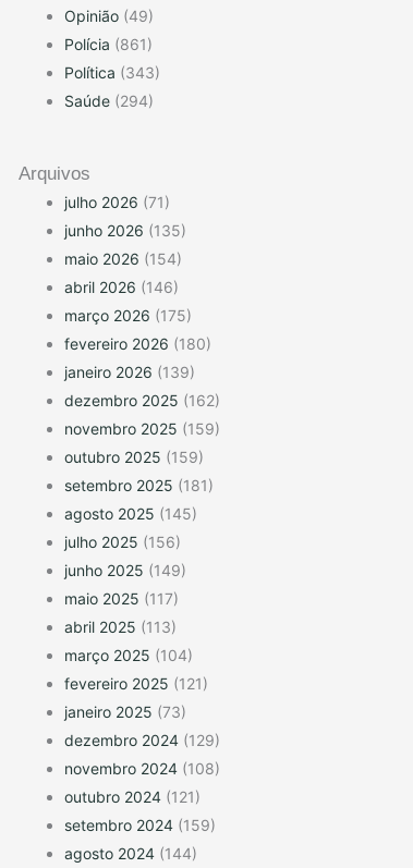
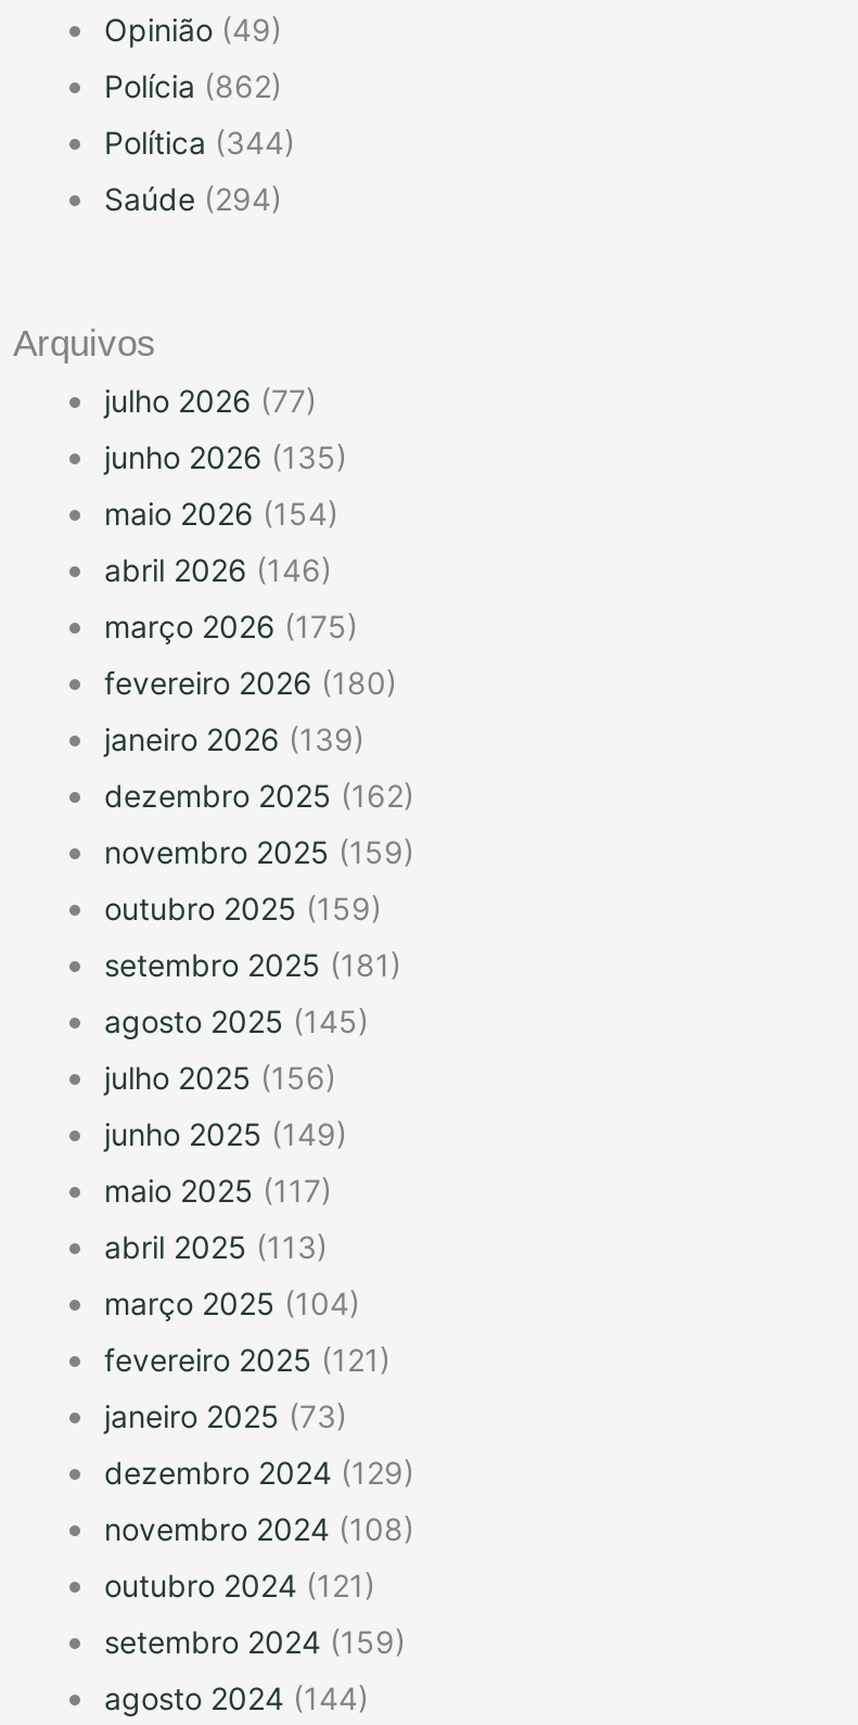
[64,35,153,54] Polícia (861) -> [104,67,282,104] Polícia (862)
[64,64,160,82] Política (343) -> [104,123,295,160] Política (344)
[64,193,170,212] julho 2026 (71) -> [104,382,317,419] julho 2026 (77)

